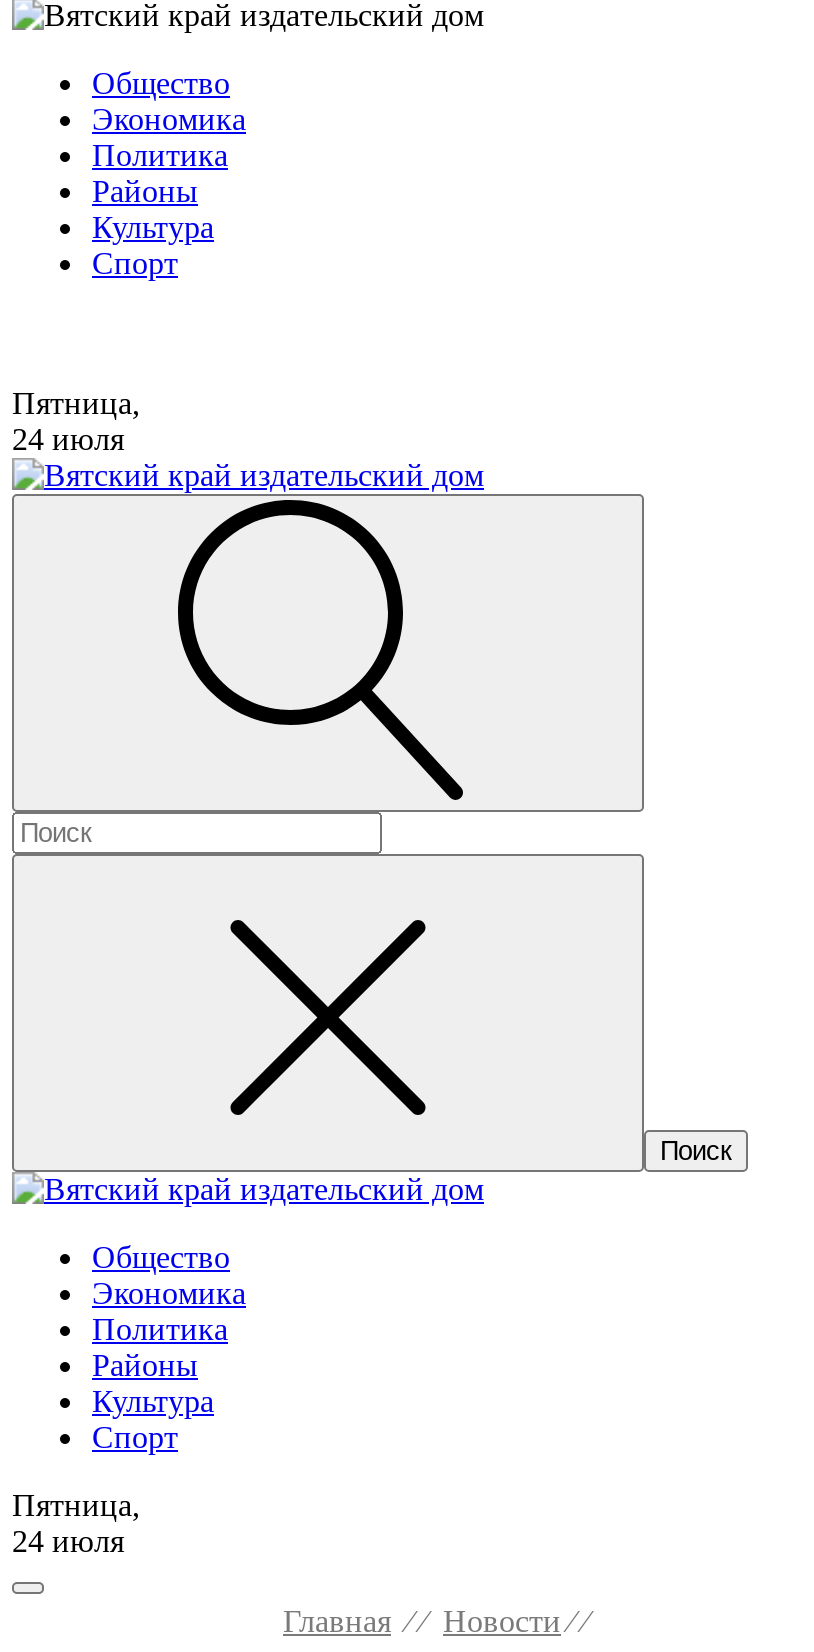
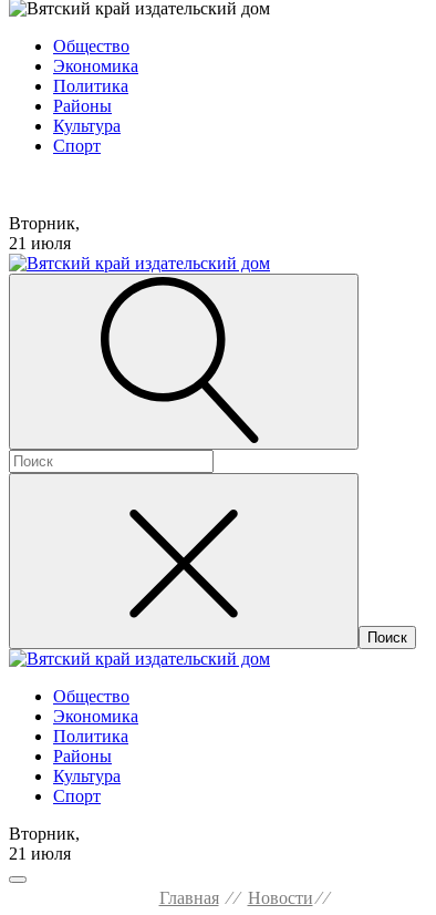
[12,386,140,456] Пятница, | 24 июля -> [9,214,80,253] Вторник, | 21 июля
[12,1488,140,1558] Пятница, | 24 июля -> [9,824,80,863] Вторник, | 21 июля

